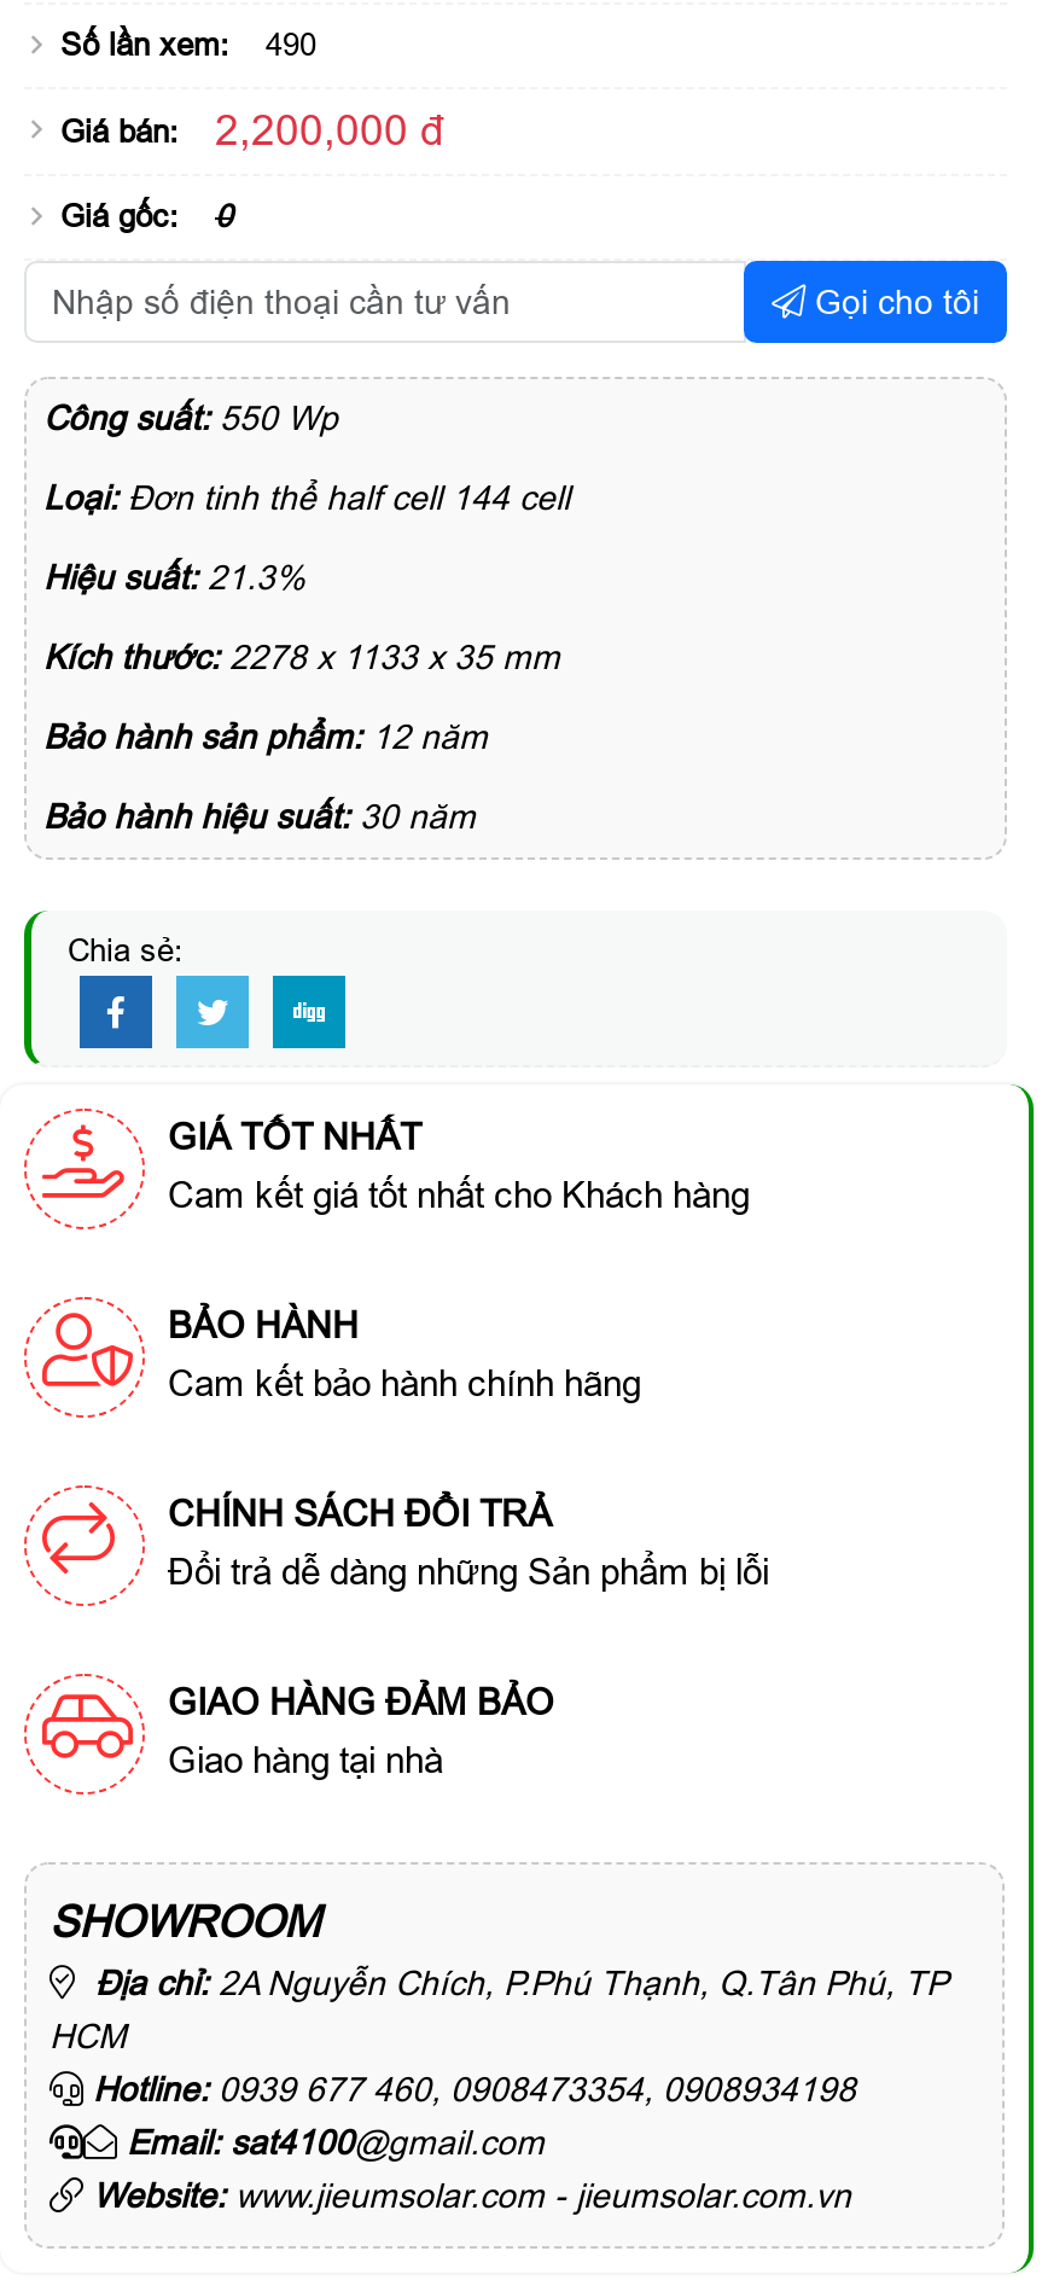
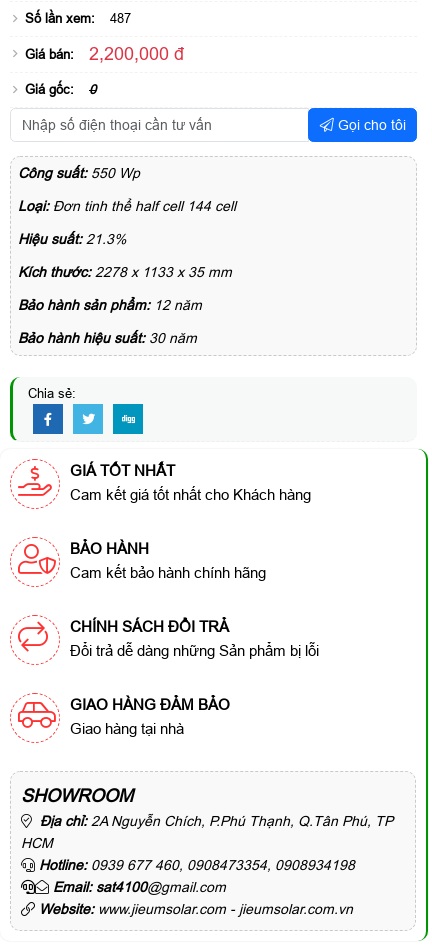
[60,28,316,64] Số lần xem: 490 -> [25,11,131,26] Số lần xem: 487

